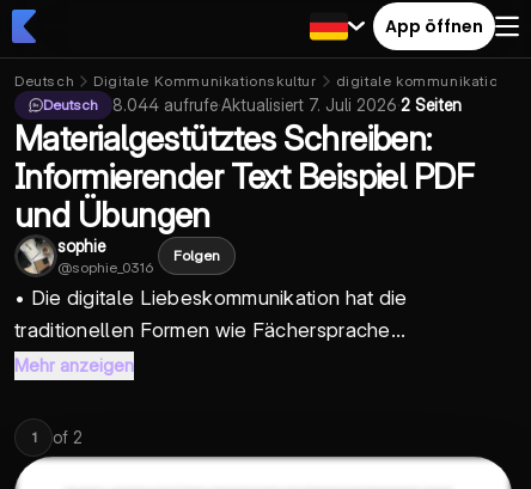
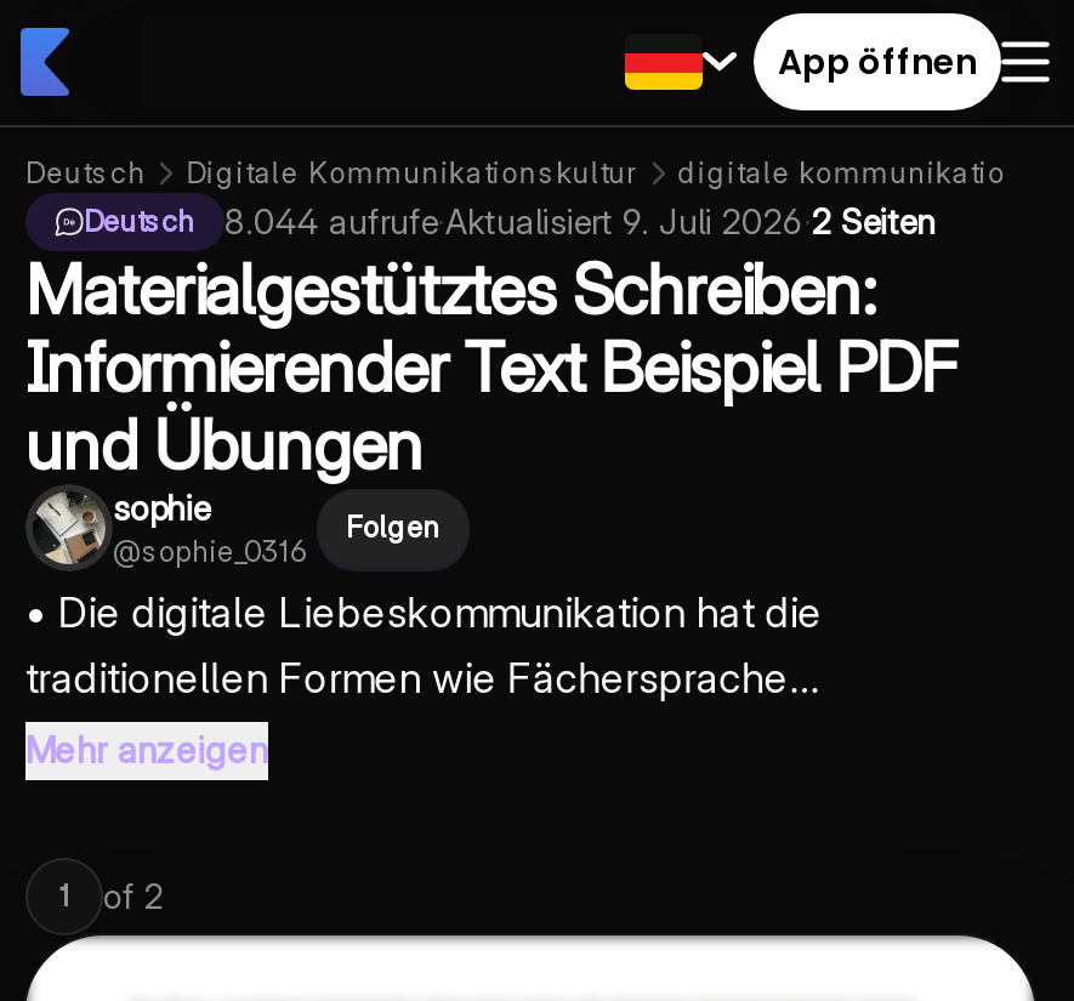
[112,94,462,115] 8.044 aufrufe · Aktualisiert 7. Juli 2026 · 2 Seiten -> [225,200,936,241] 8.044 aufrufe · Aktualisiert 9. Juli 2026 · 2 Seiten

